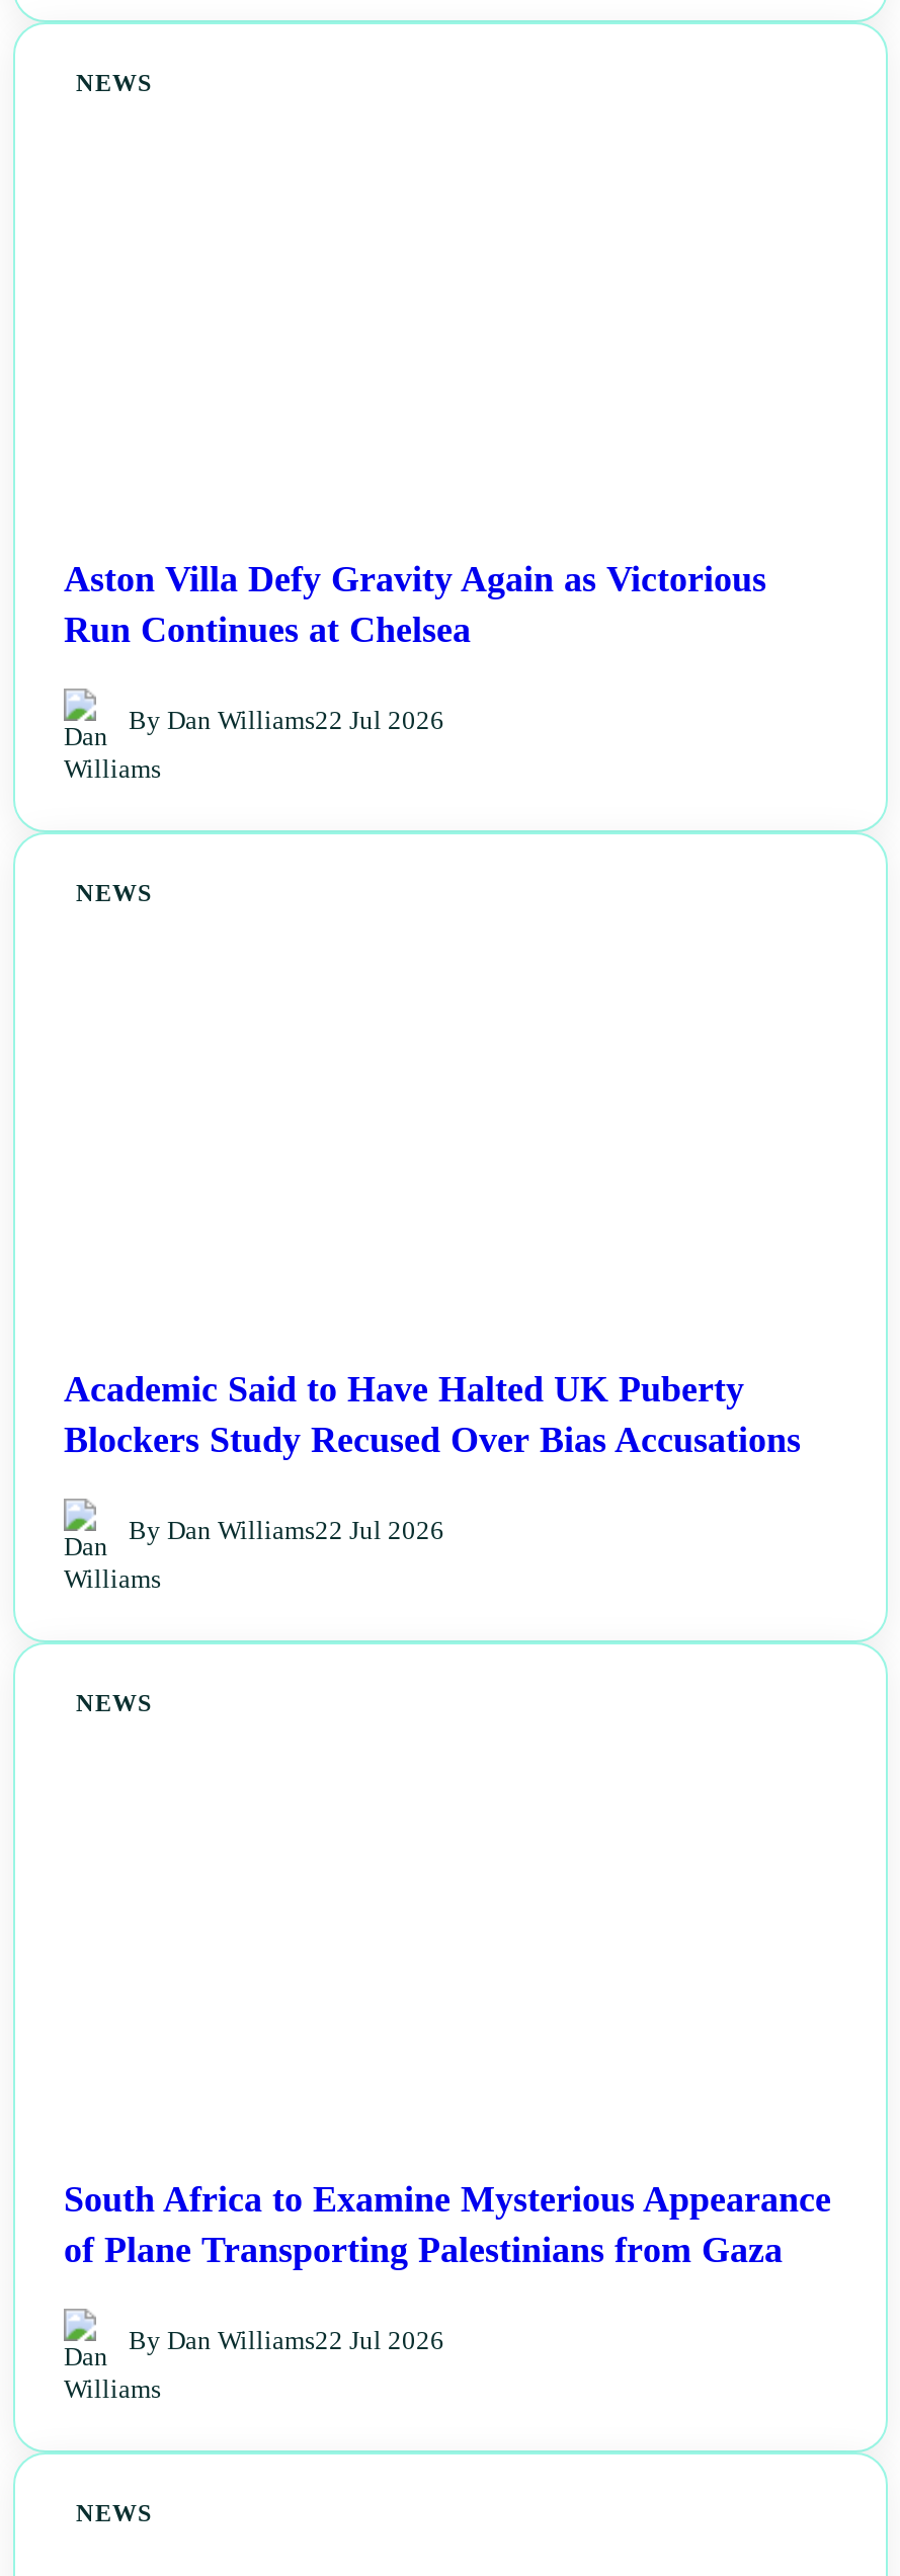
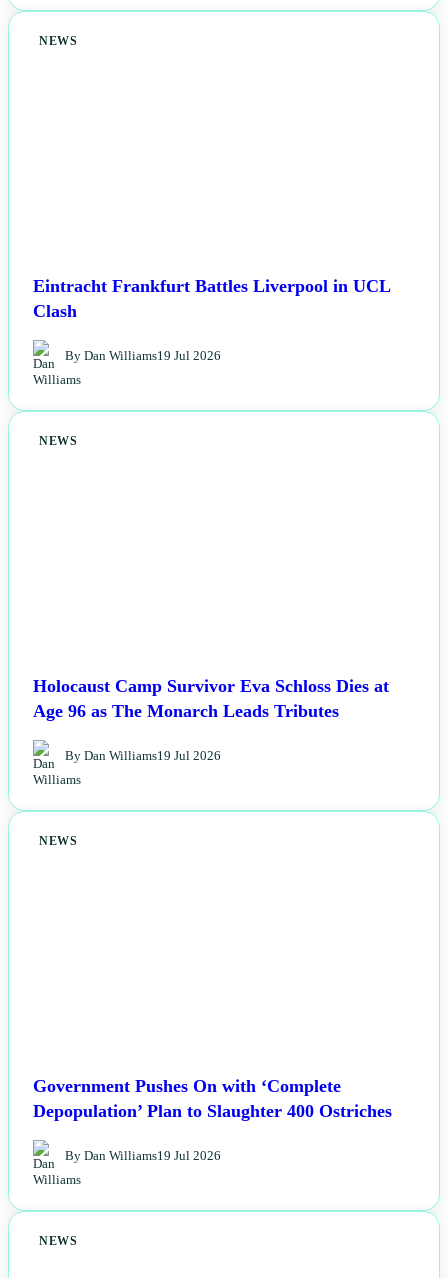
[64,558,766,649] Aston Villa Defy Gravity Again as Victorious | Run Continues at Chelsea -> [33,276,390,321] Eintracht Frankfurt Battles Liverpool in UCL | Clash
[129,704,444,735] By Dan Williams22 Jul 2026 -> [65,348,221,363] By Dan Williams19 Jul 2026
[64,1368,801,1460] Academic Said to Have Halted UK Puberty | Blockers Study Recused Over Bias Accusations -> [33,676,389,721] Holocaust Camp Survivor Eva Schloss Dies at | Age 96 as The Monarch Leads Tributes
[129,1514,444,1545] By Dan Williams22 Jul 2026 -> [65,748,221,763] By Dan Williams19 Jul 2026
[64,2178,831,2270] South Africa to Examine Mysterious Appearance | of Plane Transporting Palestinians from Gaza -> [33,1076,392,1121] Government Pushes On with ‘Complete | Depopulation’ Plan to Slaughter 400 Ostriches
[129,2324,444,2355] By Dan Williams22 Jul 2026 -> [65,1148,221,1163] By Dan Williams19 Jul 2026

